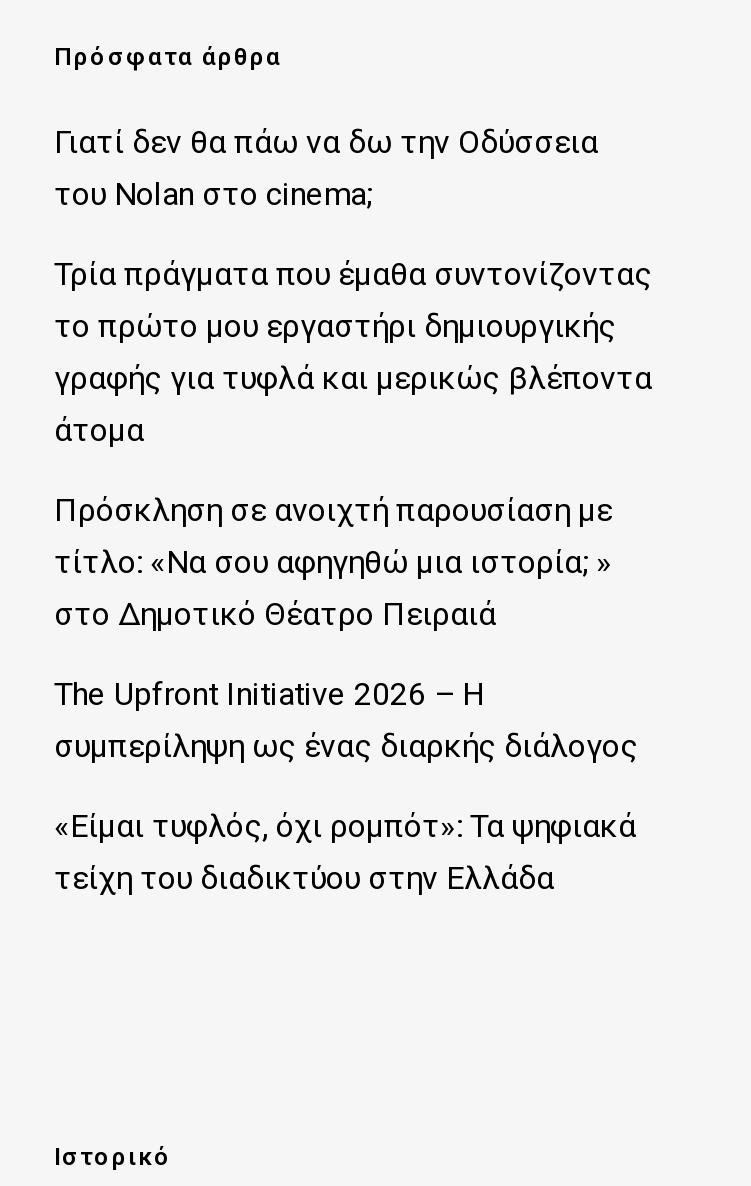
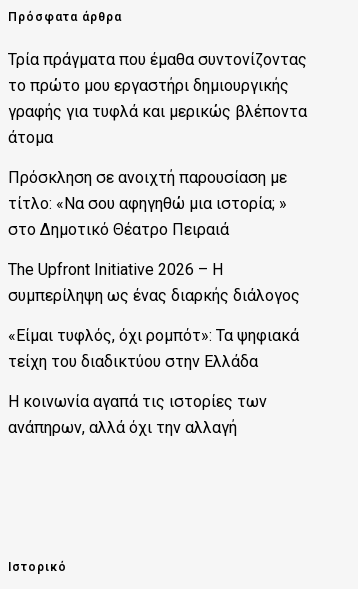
[54,124,598,214] Γιατί δεν θα πάω να δω την Οδύσσεια | του Nolan στο cinema; -> none
moved [54,256,652,898] -> [8,50,307,371]: Τρία πράγματα που έμαθα συντονίζοντας | το πρώτο μου εργαστήρι δημιουργικής | γραφής για τυφλά και μερικώς βλέποντα | ... | «Είμαι τυφλός, όχι ρομπότ»: Τα ψηφιακά | τείχη του διαδικτύου στην Ελλάδα
none -> [8,392,267,437] Η κοινωνία αγαπά τις ιστορίες των | ανάπηρων, αλλά όχι την αλλαγή

